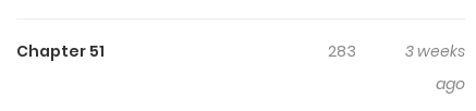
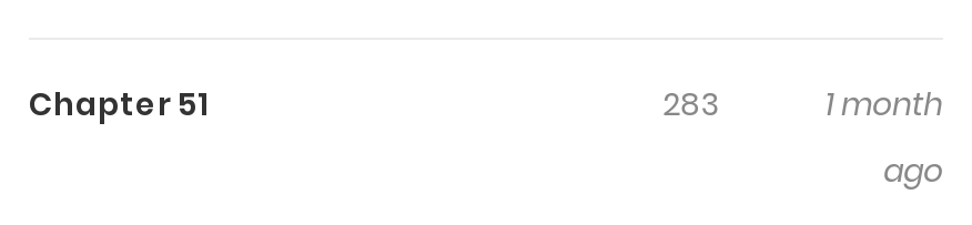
[405,40,465,62] 3 weeks -> [826,82,943,127] 1 month

